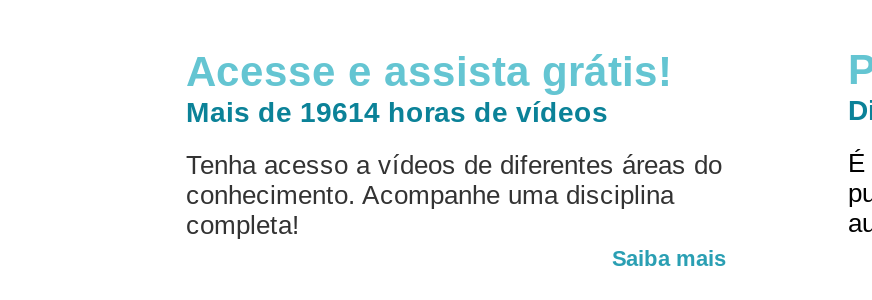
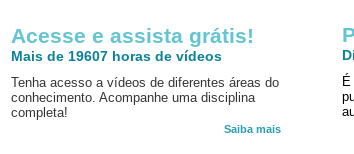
[186,96,608,128] Mais de 19614 horas de vídeos -> [11,48,222,64] Mais de 19607 horas de vídeos

